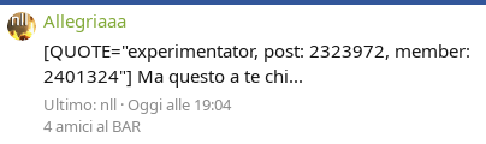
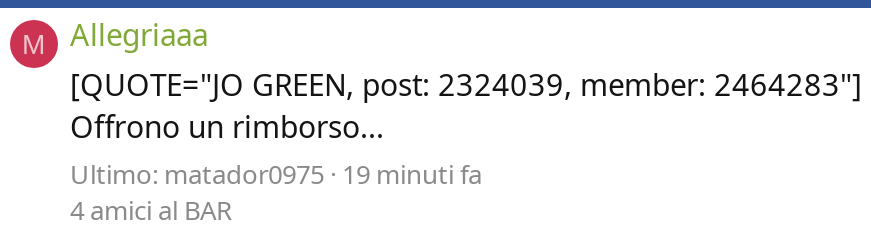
none -> [22,28,46,60] M
[43,39,470,115] [QUOTE="experimentator, post: 2323972, member: | 2401324"] Ma questo a te chi... | Ultimo: nll Oggi alle 19:04 -> [70,64,862,192] [QUOTE="JO GREEN, post: 2324039, member: 2464283"] | Offrono un rimborso... | Ultimo: matador0975 19 minuti fa

